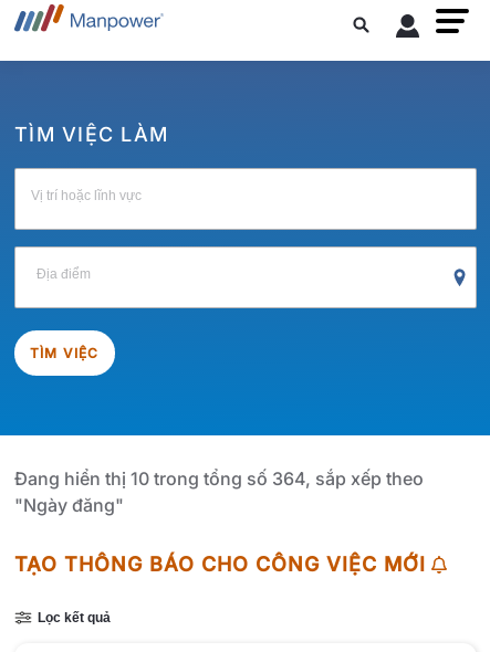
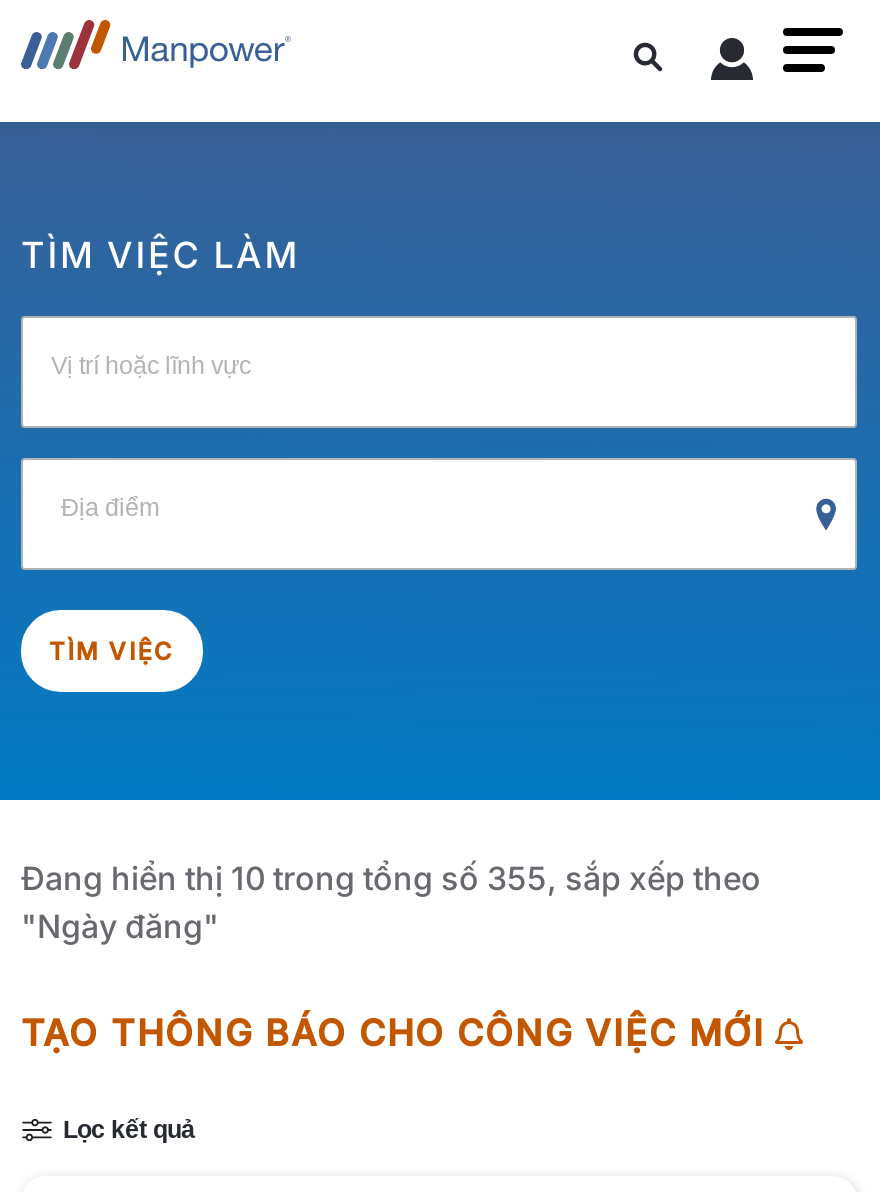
[14,468,424,490] Đang hiển thị 10 trong tổng số 364, sắp xếp theo -> [21,859,761,899] Đang hiển thị 10 trong tổng số 355, sắp xếp theo

